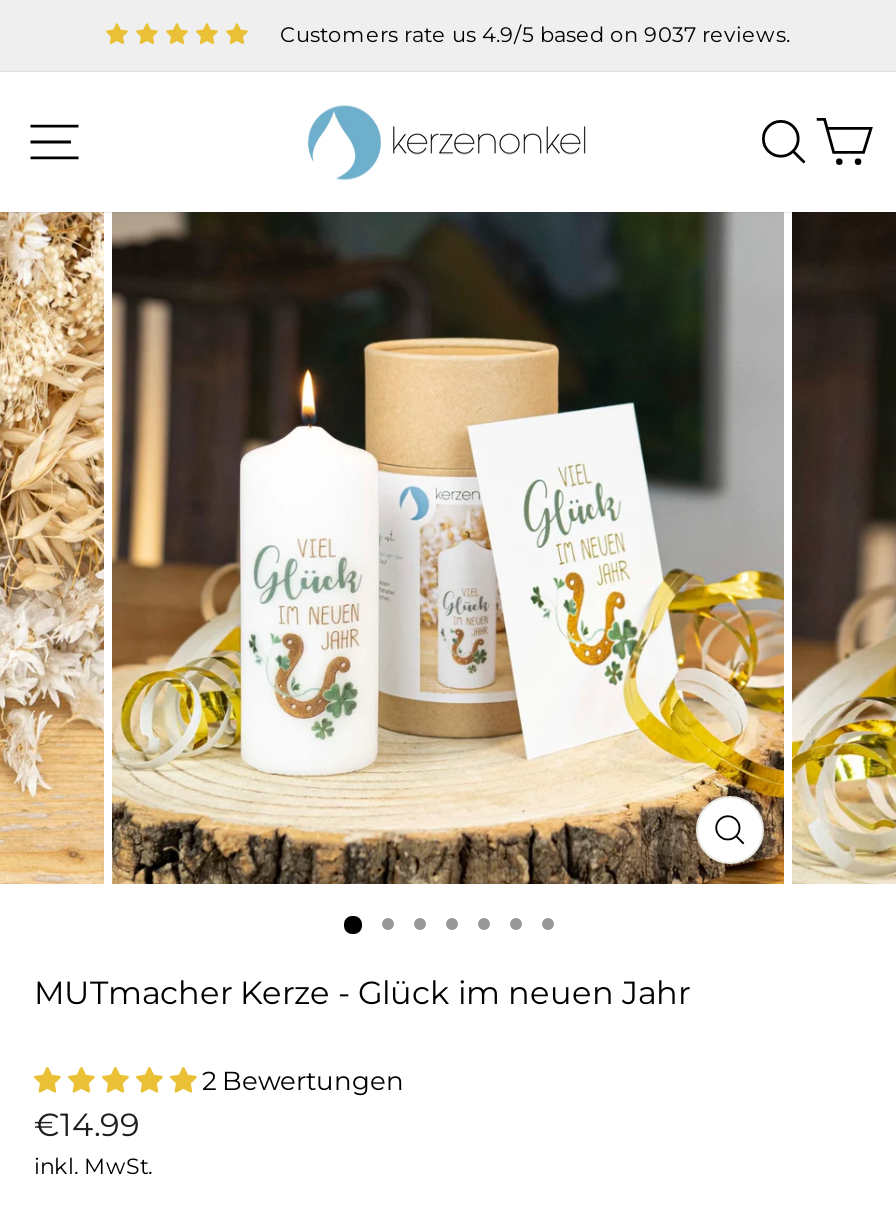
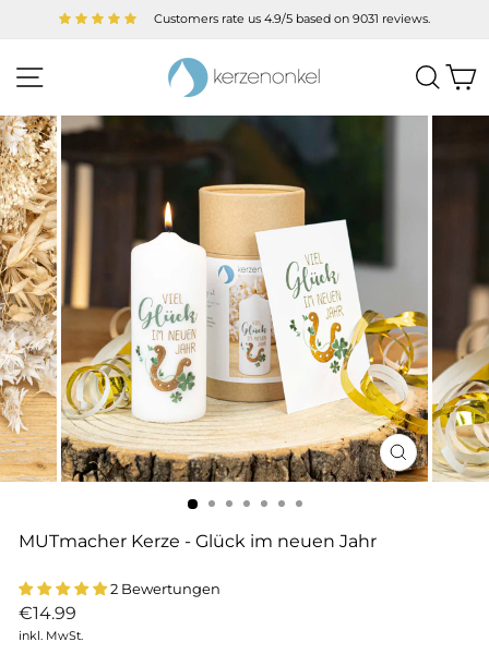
[280,21,790,47] Customers rate us 4.9/5 based on 9037 reviews. -> [154,11,430,26] Customers rate us 4.9/5 based on 9031 reviews.

